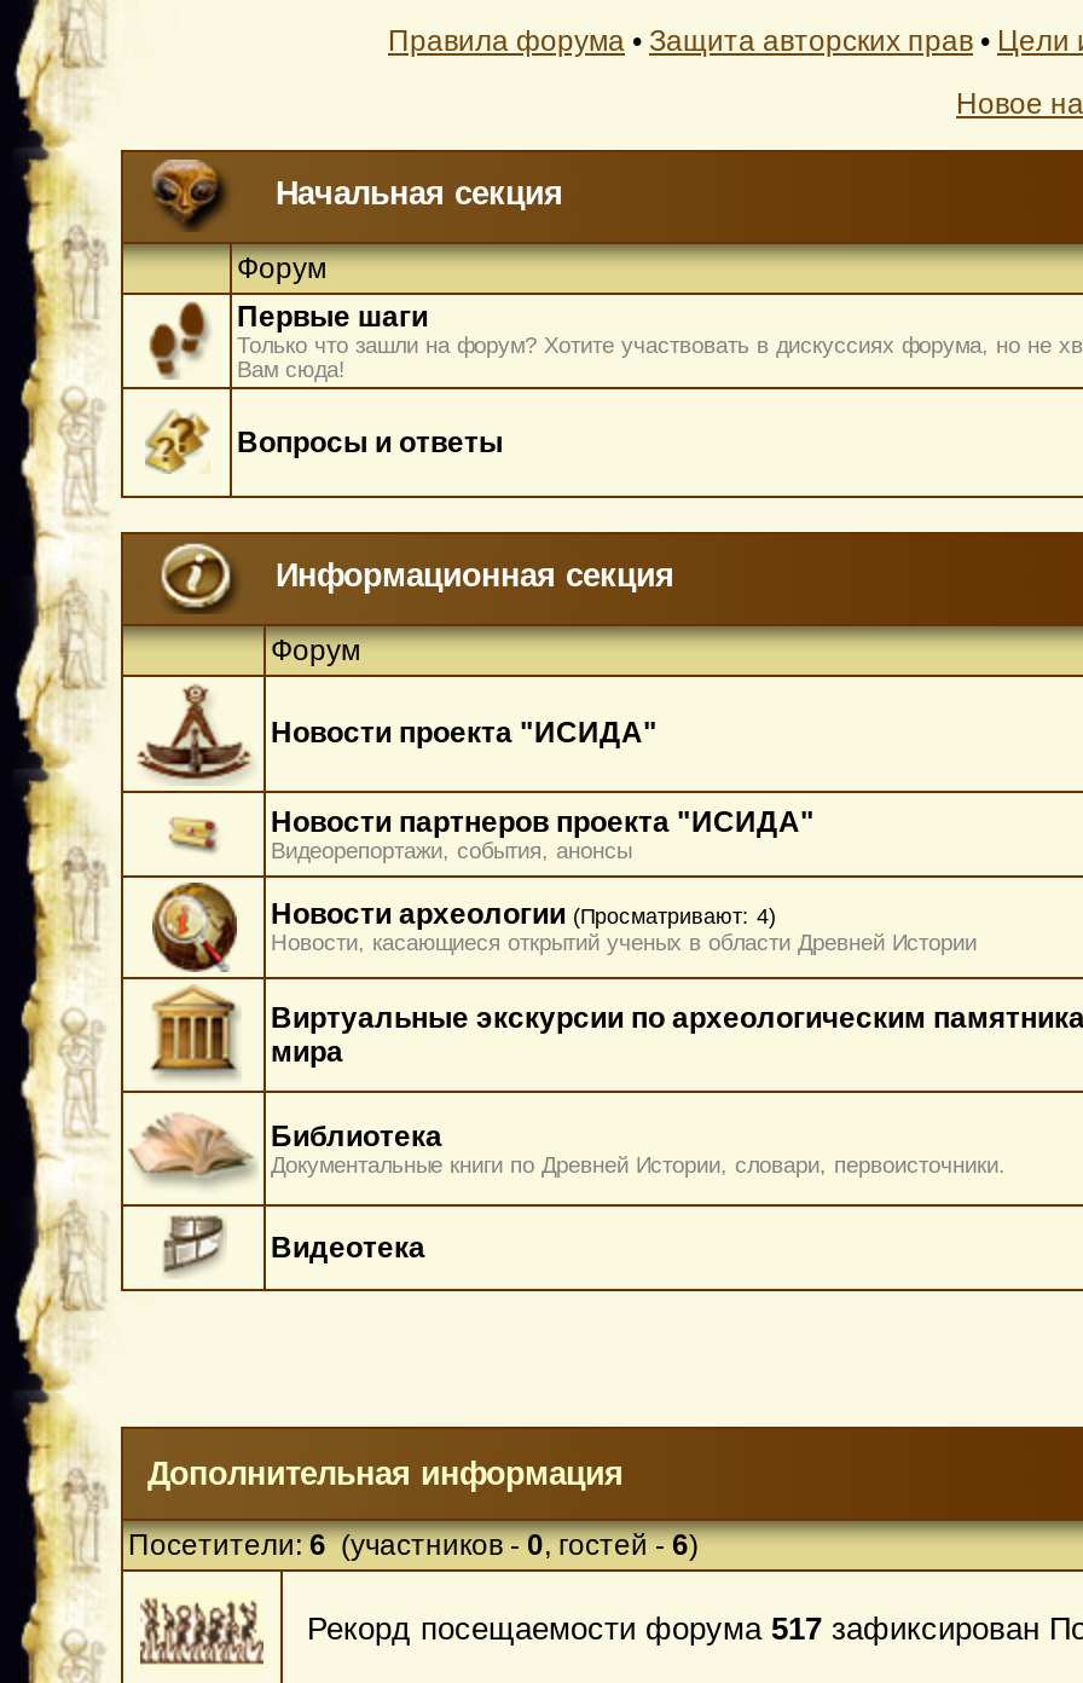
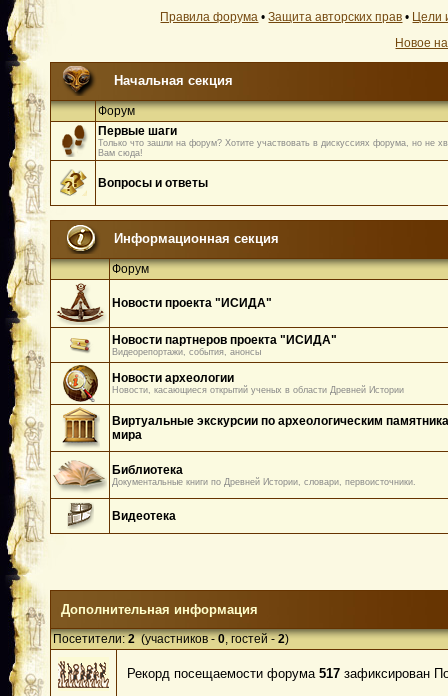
[271,897,776,931] Новости археологии (Просматривают: 4) -> [112,371,234,385] Новости археологии
[128,1528,699,1562] Посетители: 6 (участников - 0, гостей - 6) -> [53,632,289,646] Посетители: 2 (участников - 0, гостей - 2)

